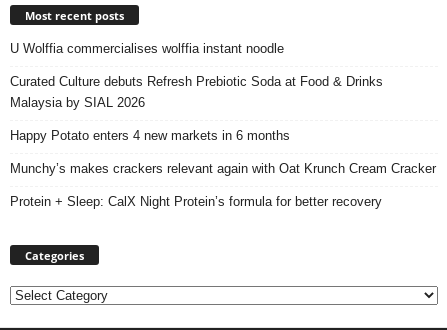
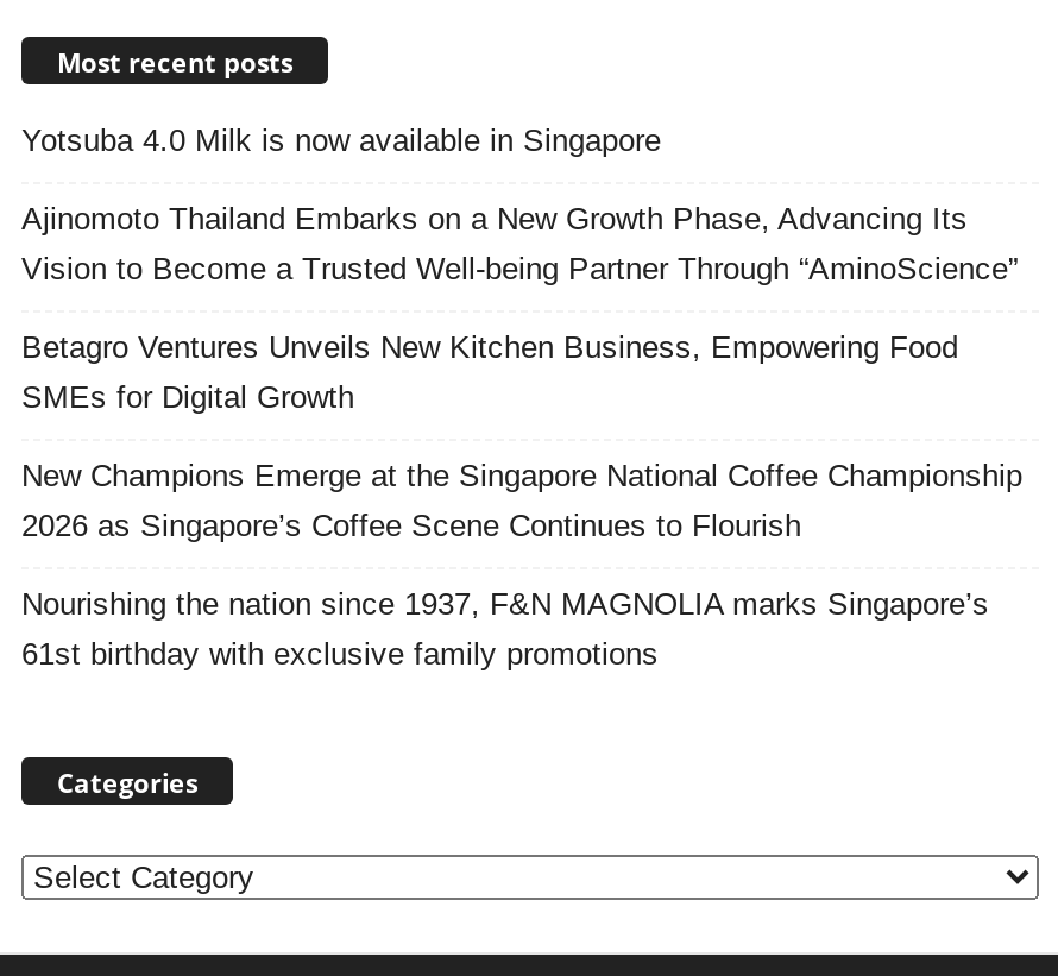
[10,41,284,56] U Wolffia commercialises wolffia instant noodle -> [21,121,661,157] Yotsuba 4.0 Milk is now available in Singapore
[10,74,383,110] Curated Culture debuts Refresh Prebiotic Soda at Food & Drinks | Malaysia by SIAL 2026 -> [21,199,1018,285] Ajinomoto Thailand Embarks on a New Growth Phase, Advancing Its | Vision to Become a Trusted Well-being Partner Through “AminoScience”
[10,128,290,143] Happy Potato enters 4 new markets in 6 months -> [21,328,958,413] Betagro Ventures Unveils New Kitchen Business, Empowering Food | SMEs for Digital Growth
[10,161,436,176] Munchy’s makes crackers relevant again with Oat Krunch Cream Cracker -> [21,456,1022,542] New Champions Emerge at the Singapore National Coffee Championship | 2026 as Singapore’s Coffee Scene Continues to Flourish
[10,194,382,209] Protein + Sleep: CalX Night Protein’s formula for better recovery -> [21,585,989,670] Nourishing the nation since 1937, F&N MAGNOLIA marks Singapore’s | 61st birthday with exclusive family promotions

